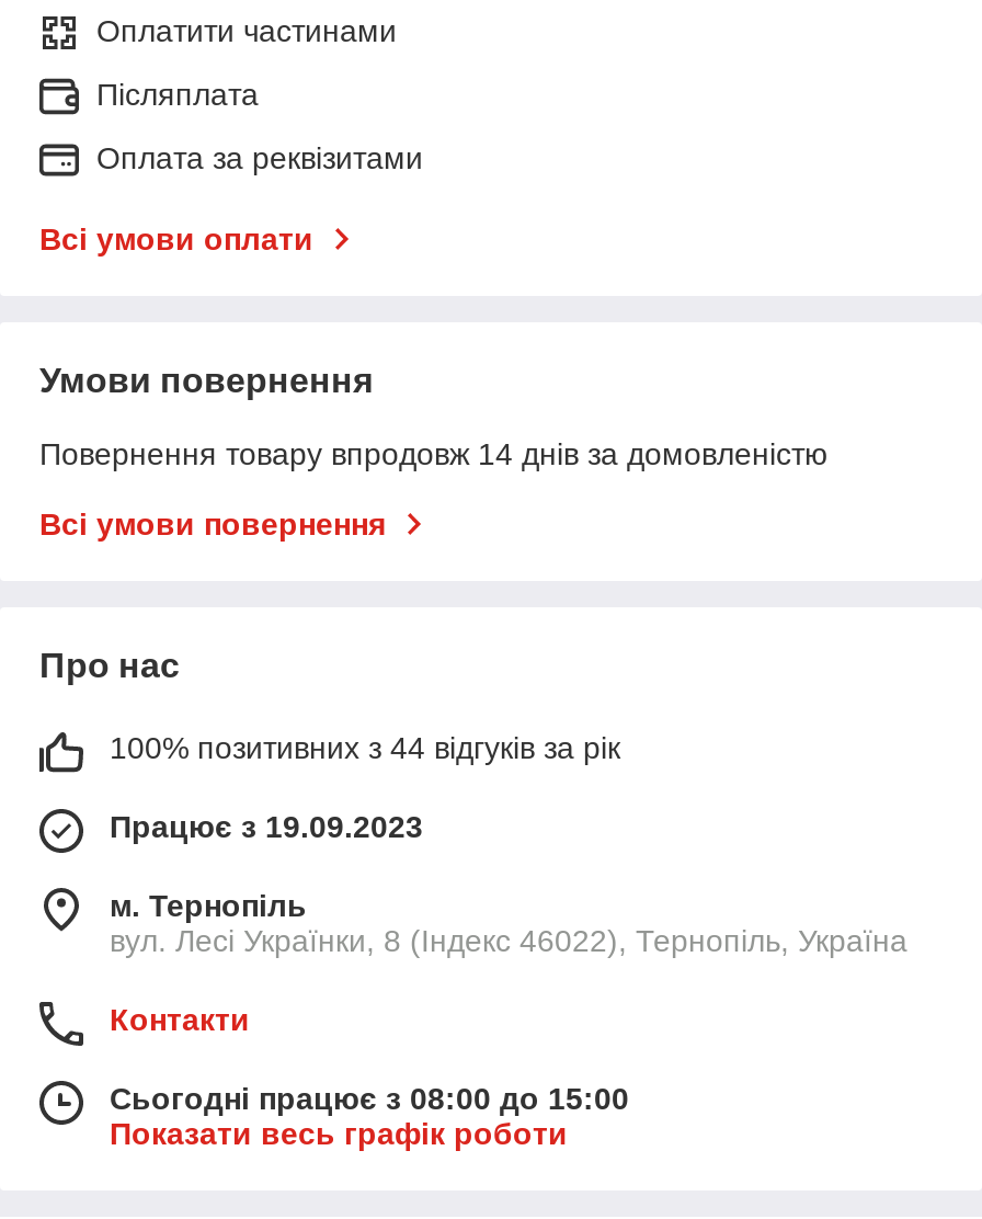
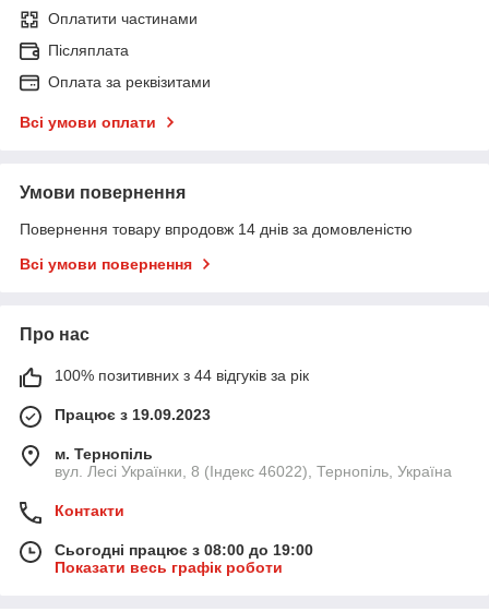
[110,1082,629,1117] Сьогодні працює з 08:00 до 15:00 -> [55,541,313,559] Сьогодні працює з 08:00 до 19:00

